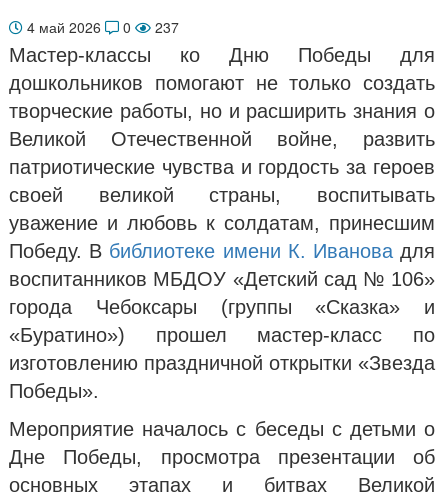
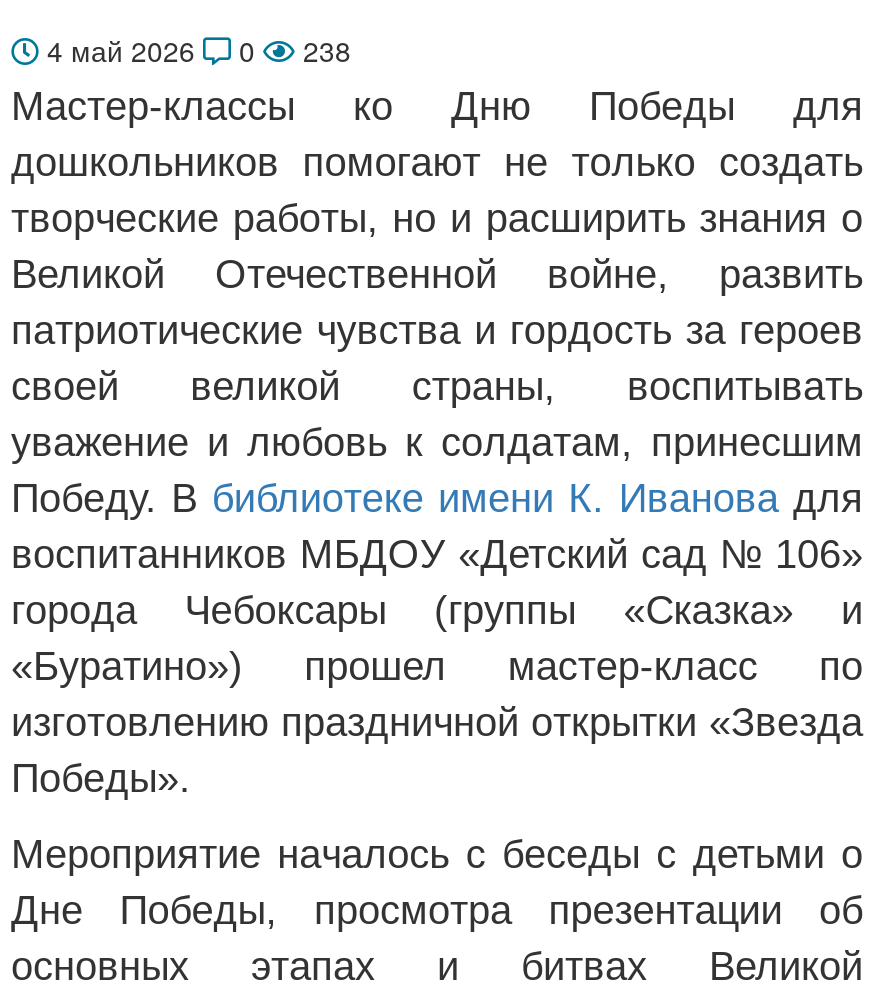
[151,17,179,37] 237 -> [295,30,351,70] 238

